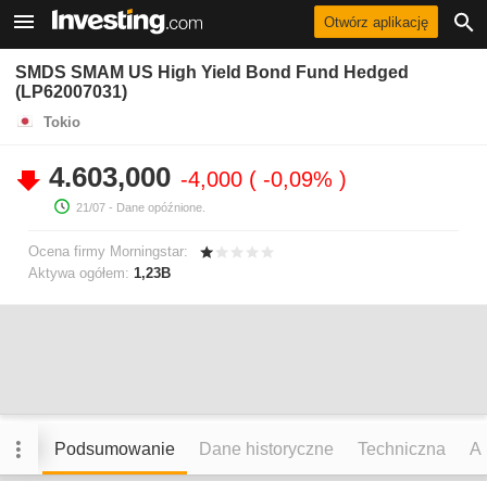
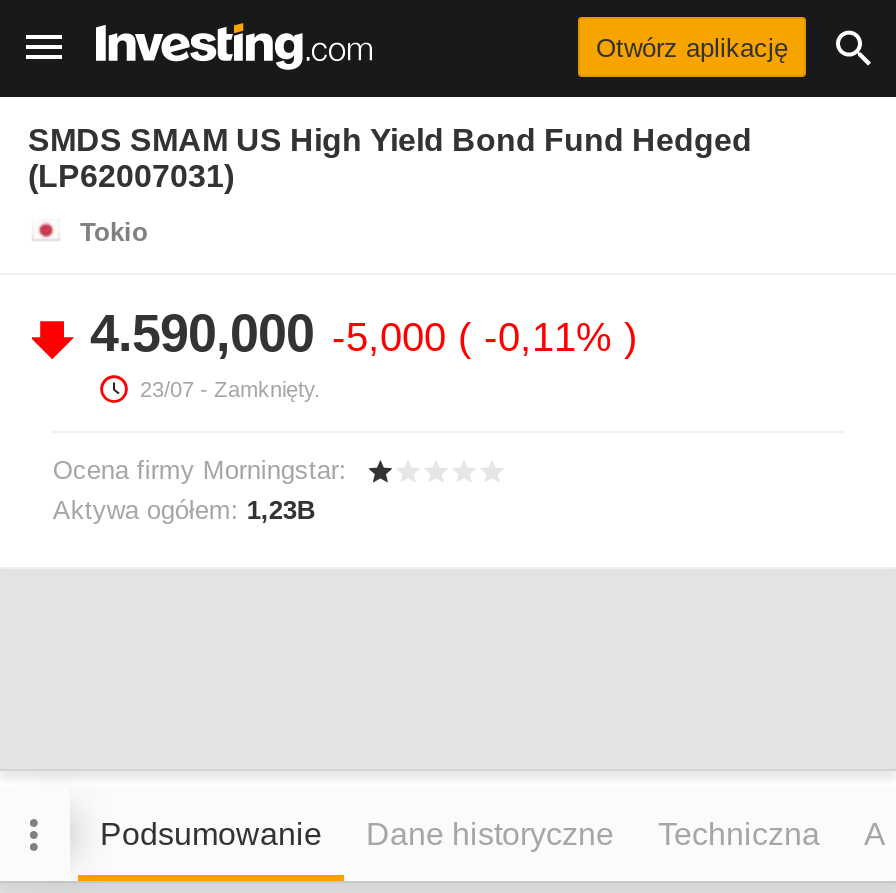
[49,161,339,214] 4.603,000 -4,000 -0,09% | 21/07 - Dane opóźnione. -> [90,303,624,401] 4.590,000 -5,000 -0,11% | 23/07 - Zamknięty.

